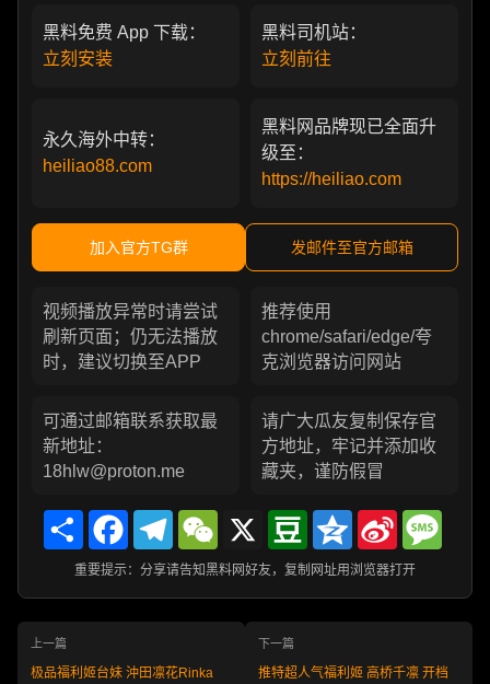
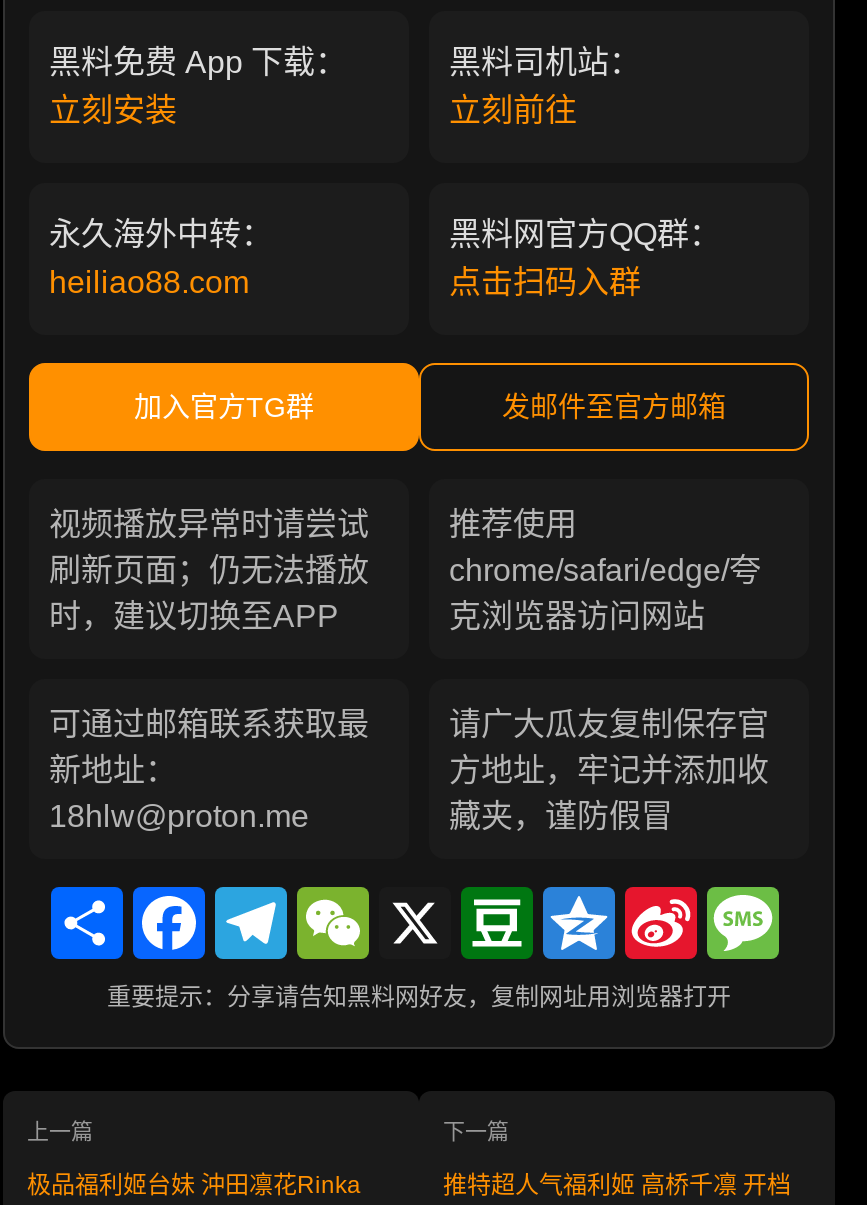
[261,117,436,188] 黑料网品牌现已全面升 | 级至： | https://heiliao.com -> [449,217,721,299] 黑料网官方QQ群： | 点击扫码入群

